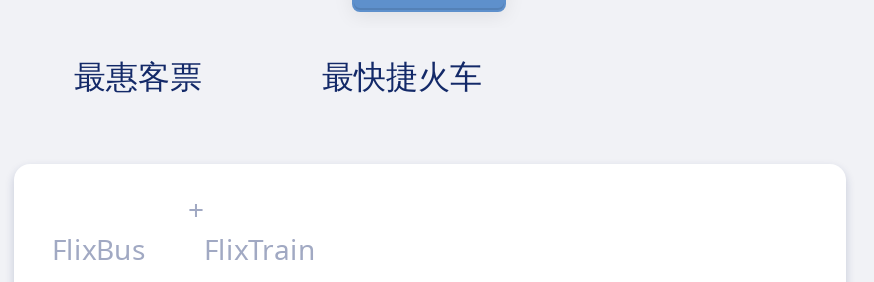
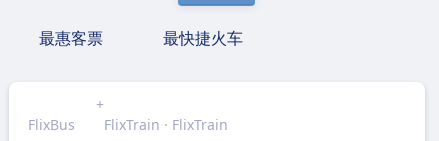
[204,230,316,268] FlixTrain -> [104,115,228,134] FlixTrain · FlixTrain

